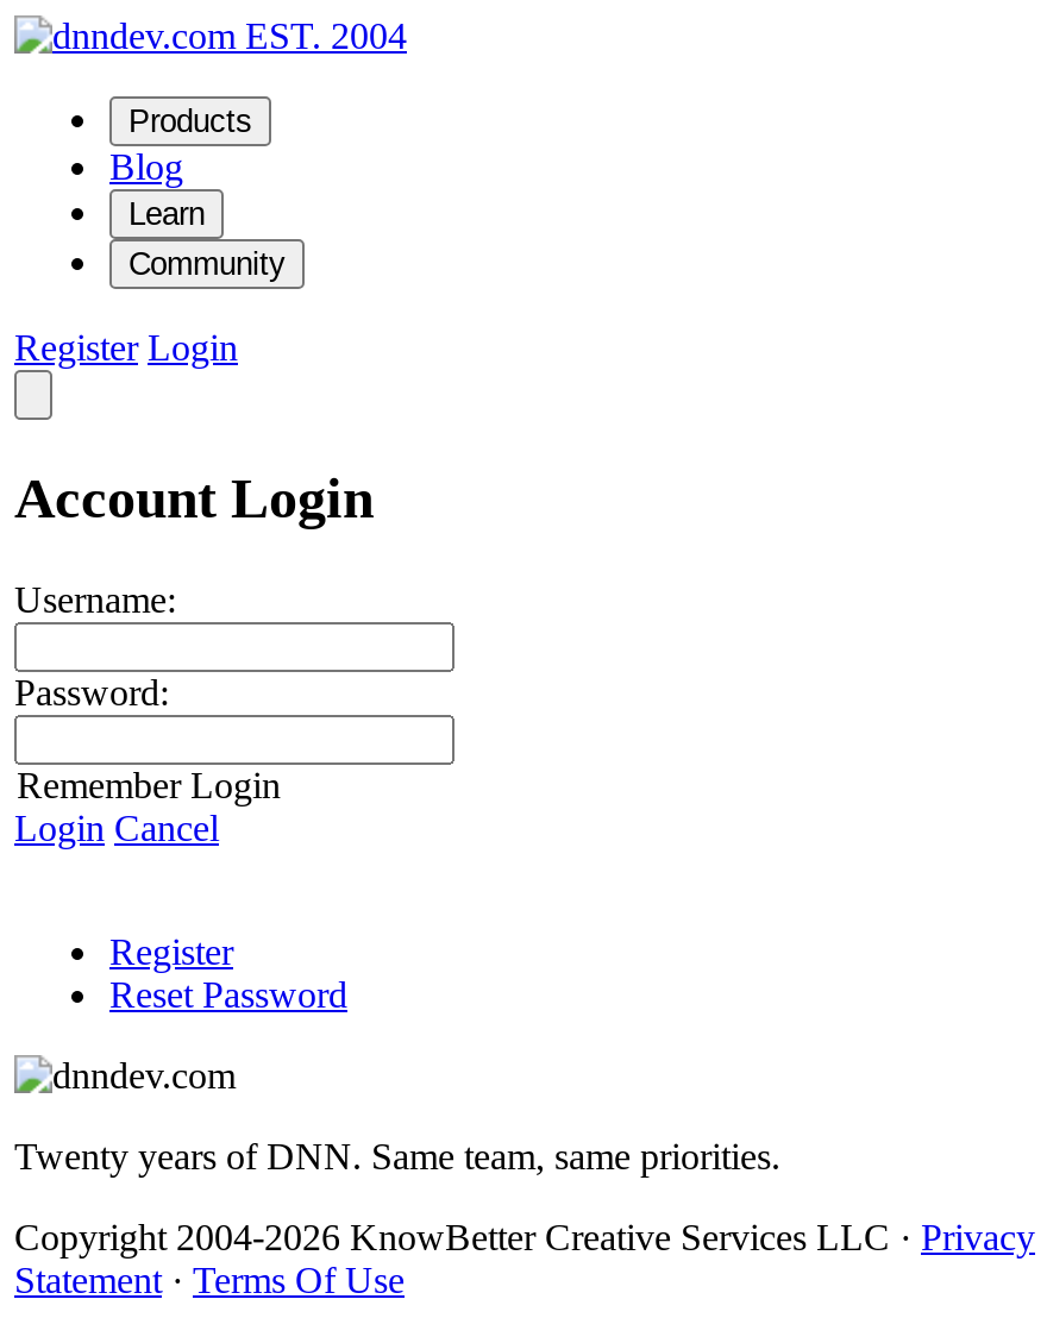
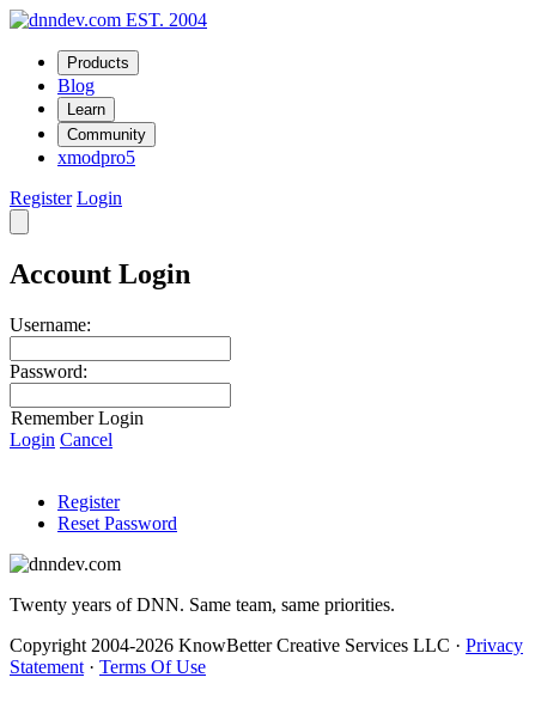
none -> [57,147,135,167] xmodpro5

